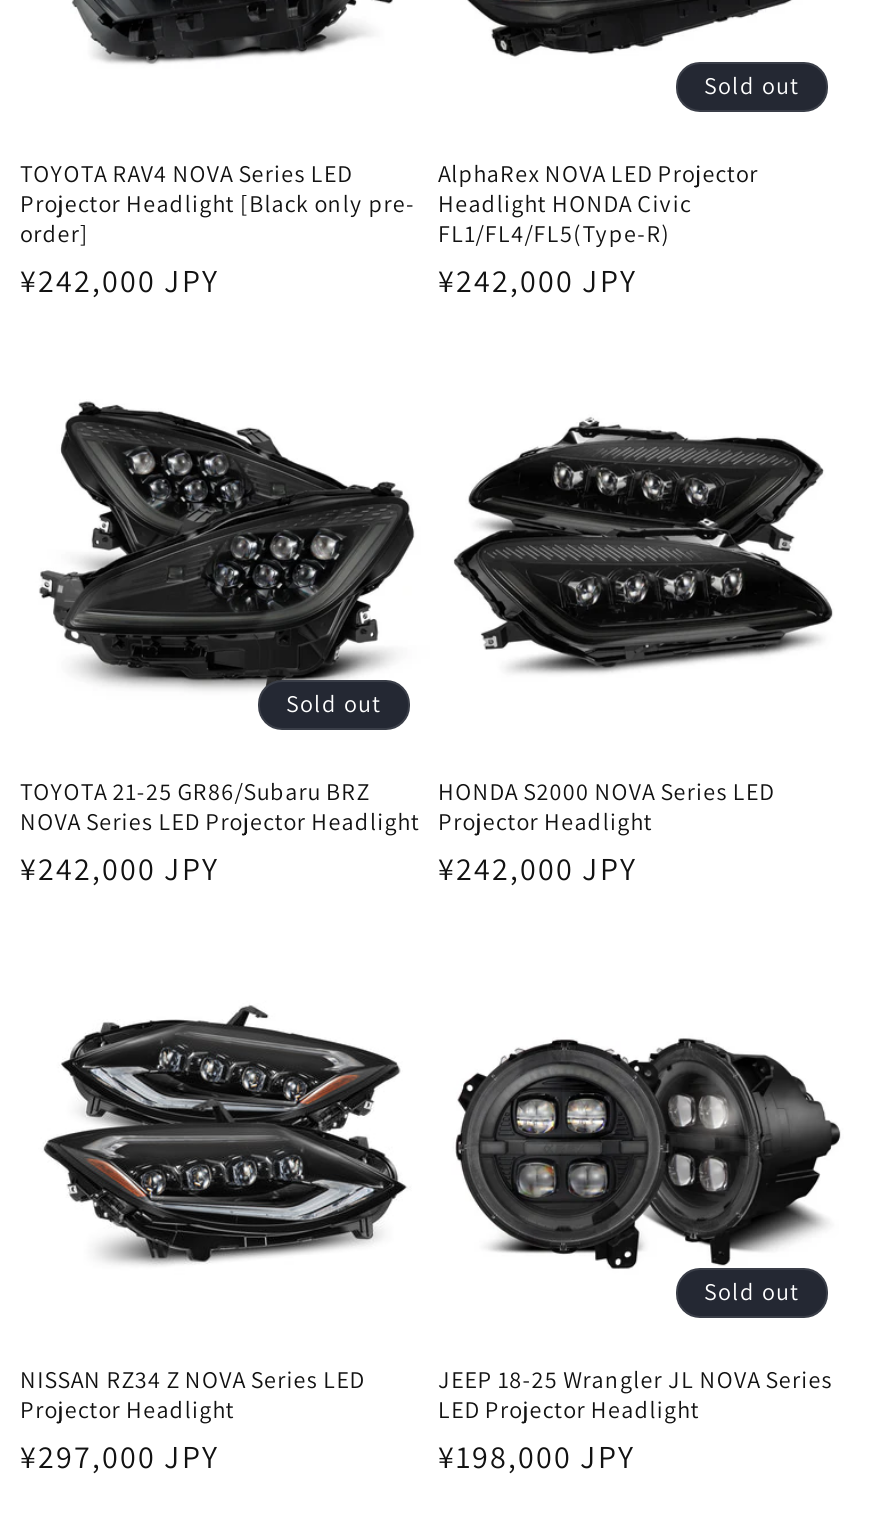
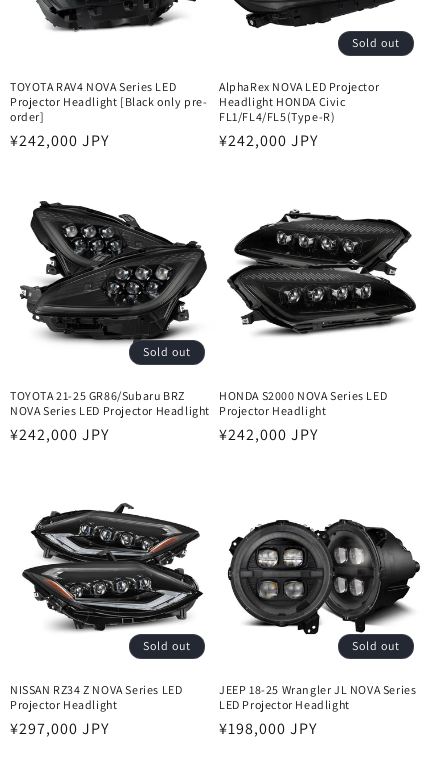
none -> [143,638,191,653] Sold out

